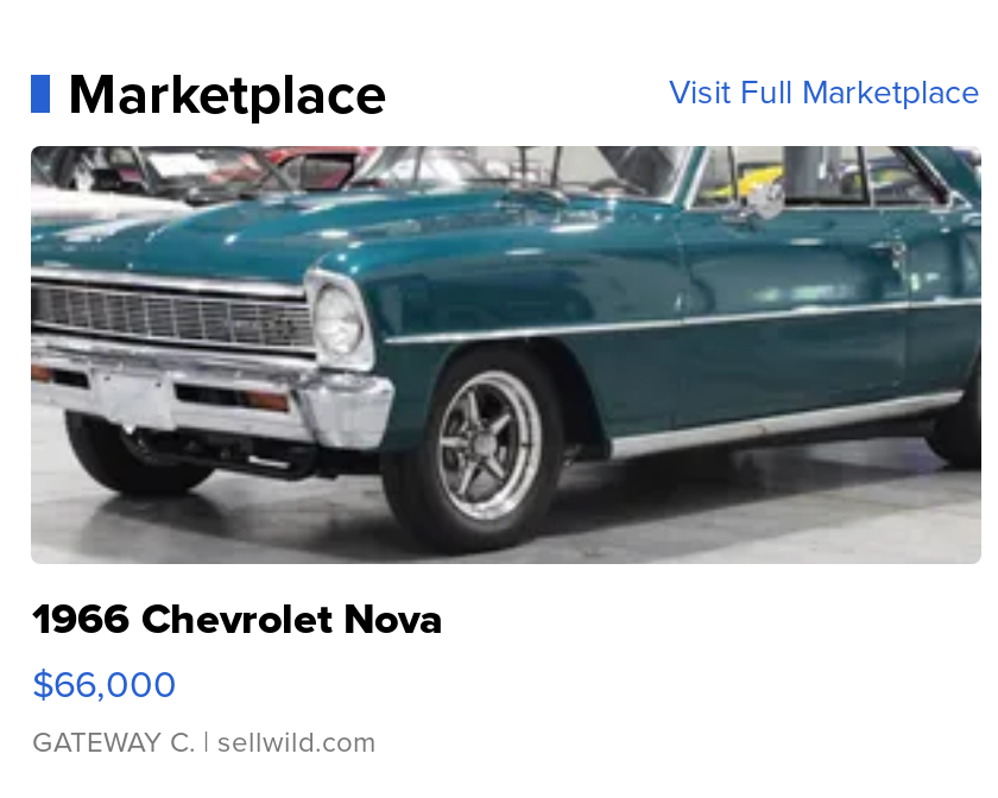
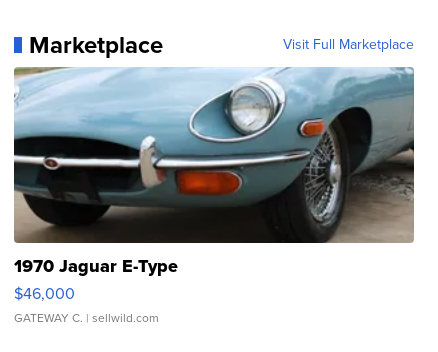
[31,144,981,711] [image] | 1966 Chevrolet Nova | $66,000 -> [13,67,414,305] [image] | 1970 Jaguar E-Type | $46,000

